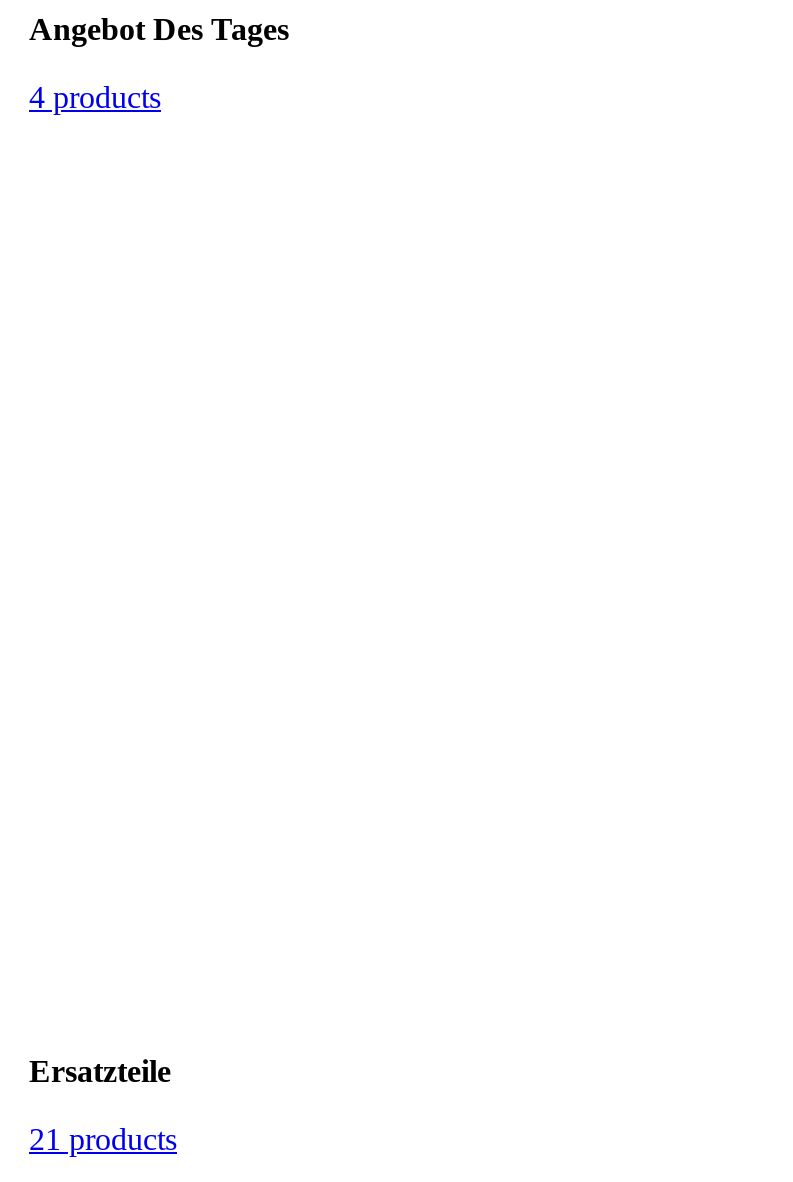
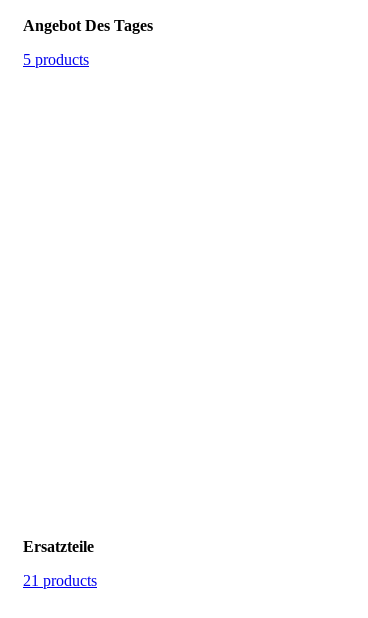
[29,80,161,114] 4 products -> [23,51,89,68] 5 products

